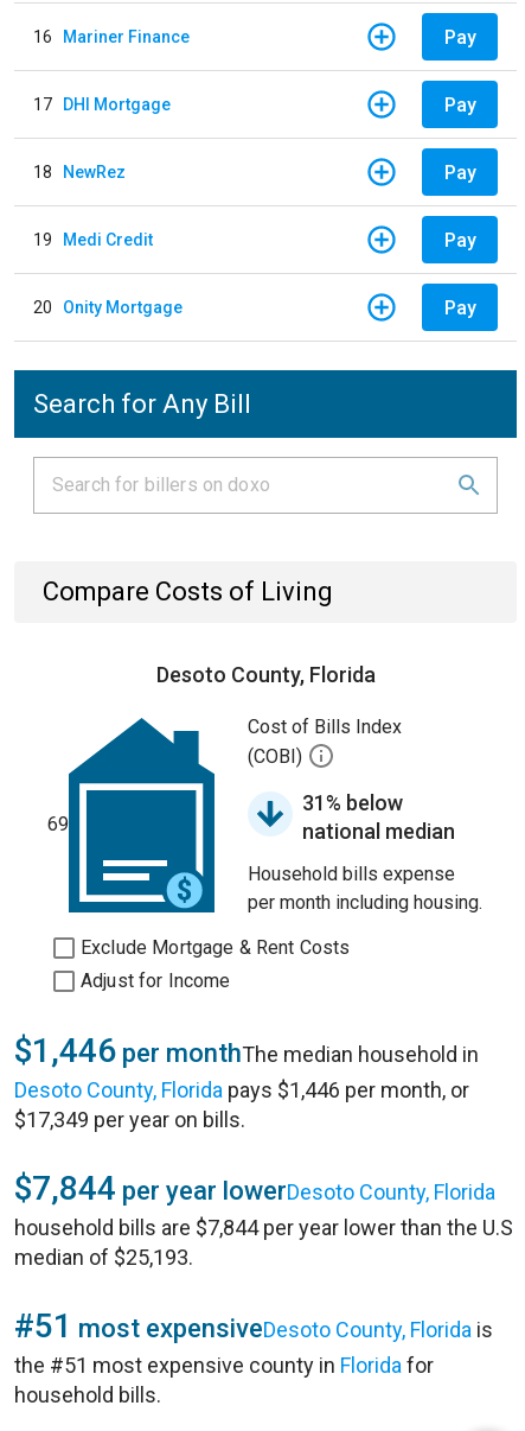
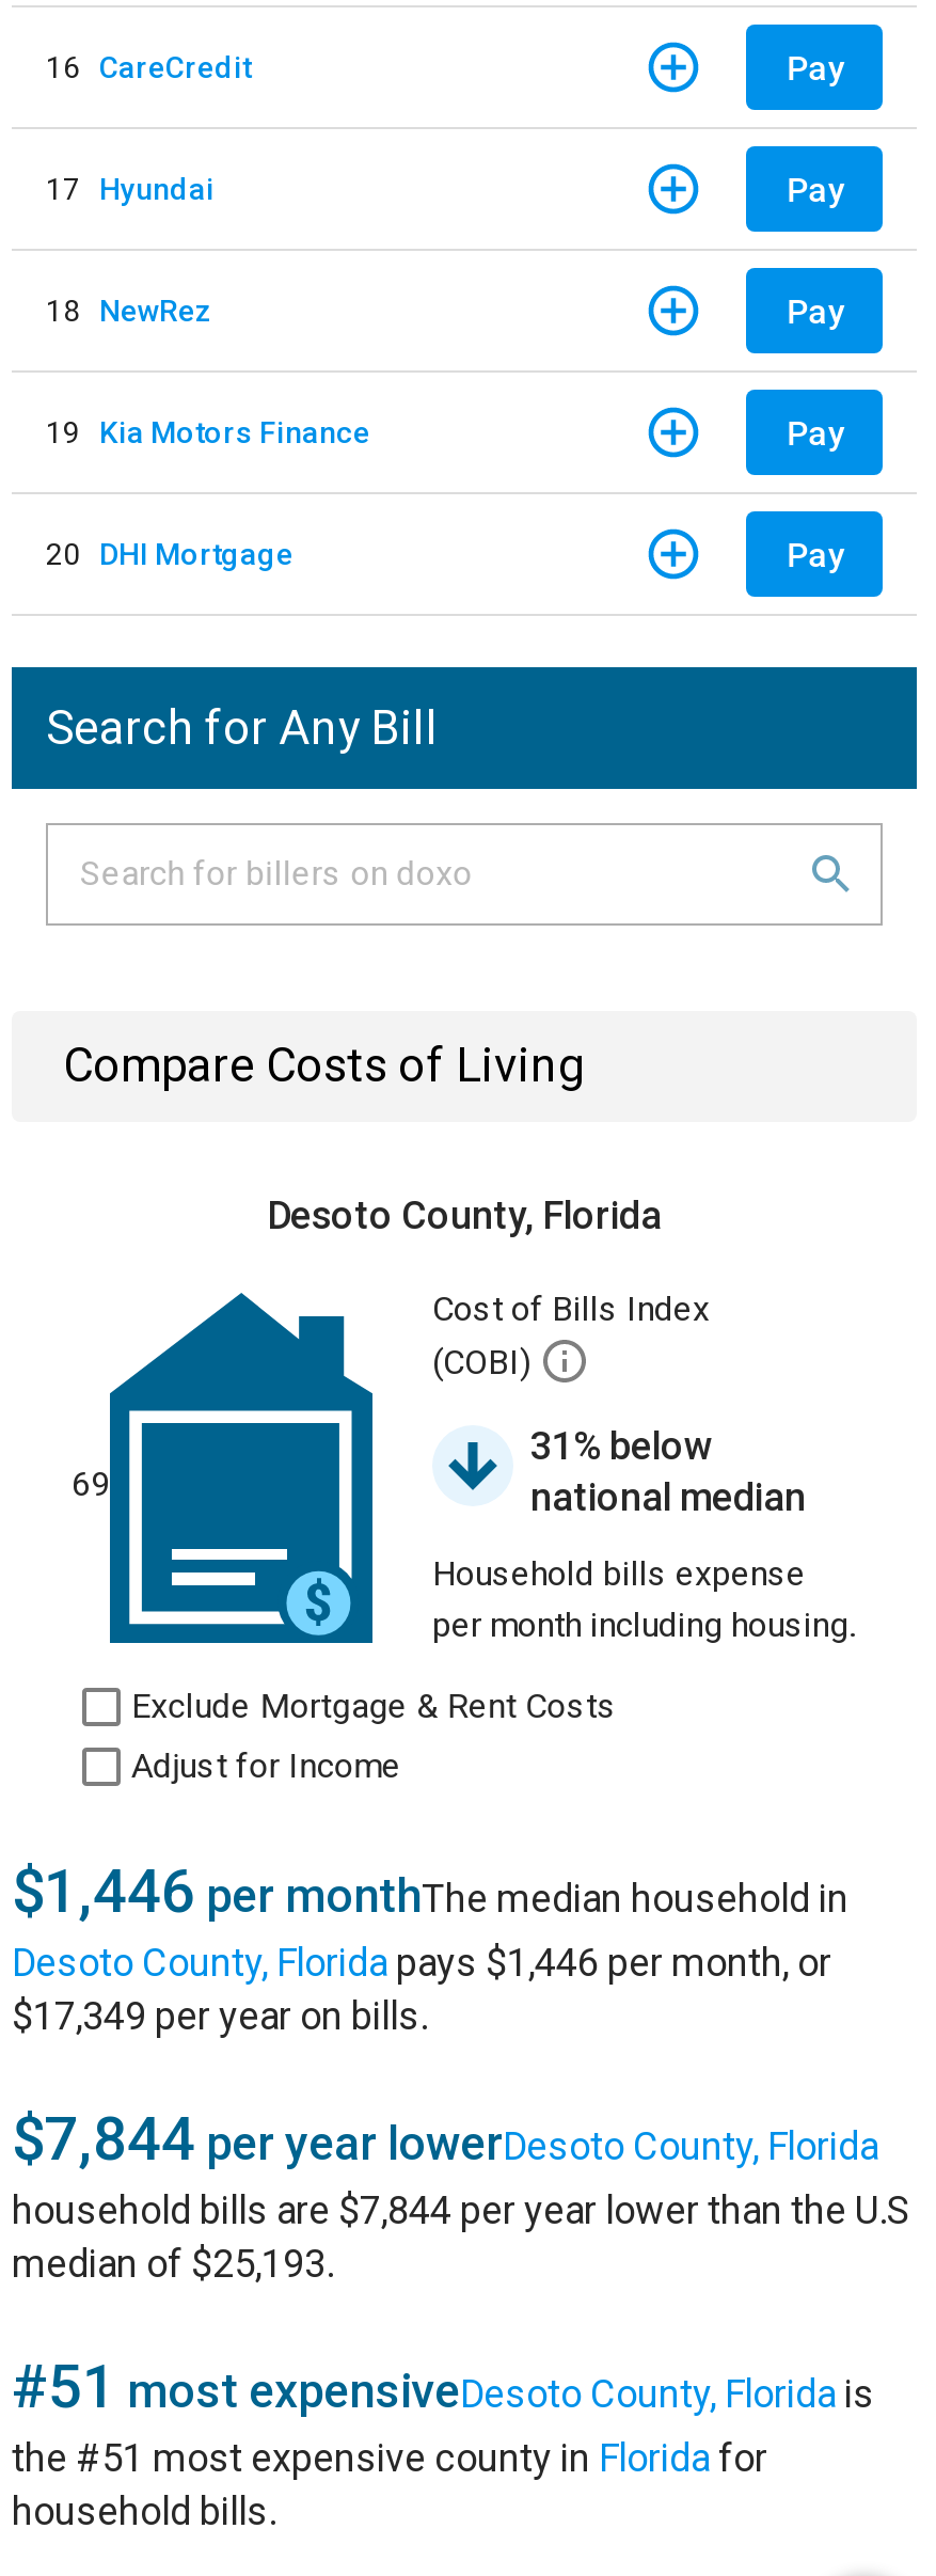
[33,27,190,46] 16 Mariner Finance -> [46,49,251,83] 16 CareCredit
[33,94,171,113] 17 DHI Mortgage -> [46,171,215,205] 17 Hyundai
[33,230,153,249] 19 Medi Credit -> [46,414,370,448] 19 Kia Motors Finance
[33,297,183,316] 20 Onity Mortgage -> [46,536,294,570] 20 DHI Mortgage

